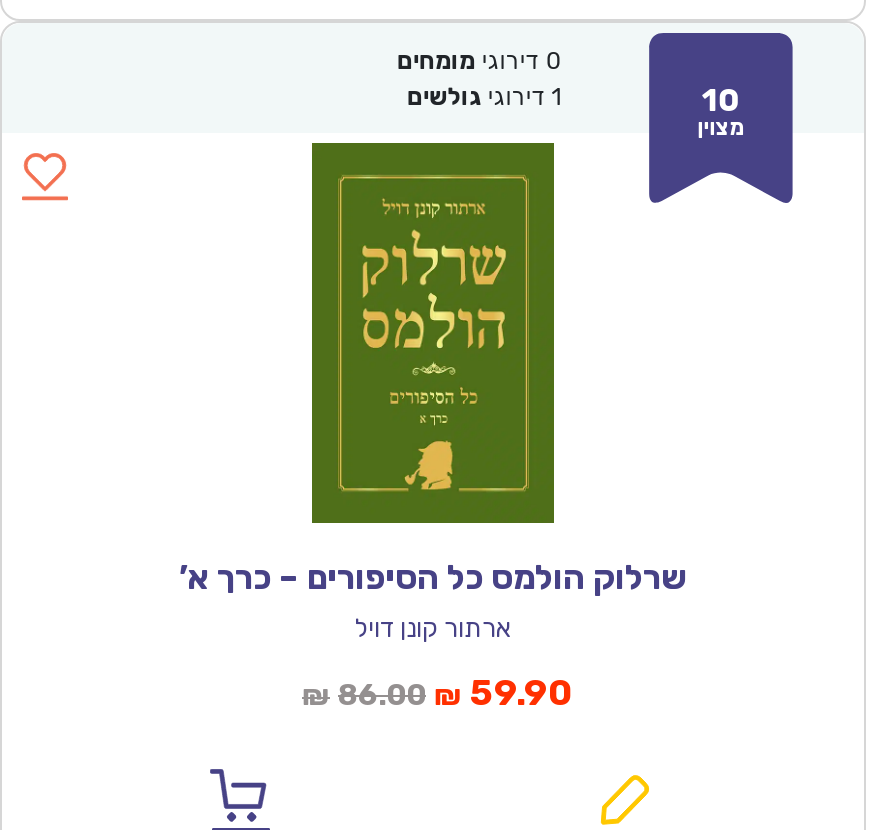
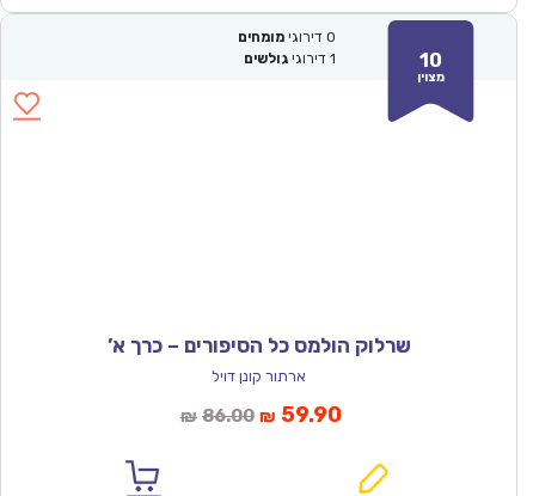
[310,140,556,526] [image] -> none

